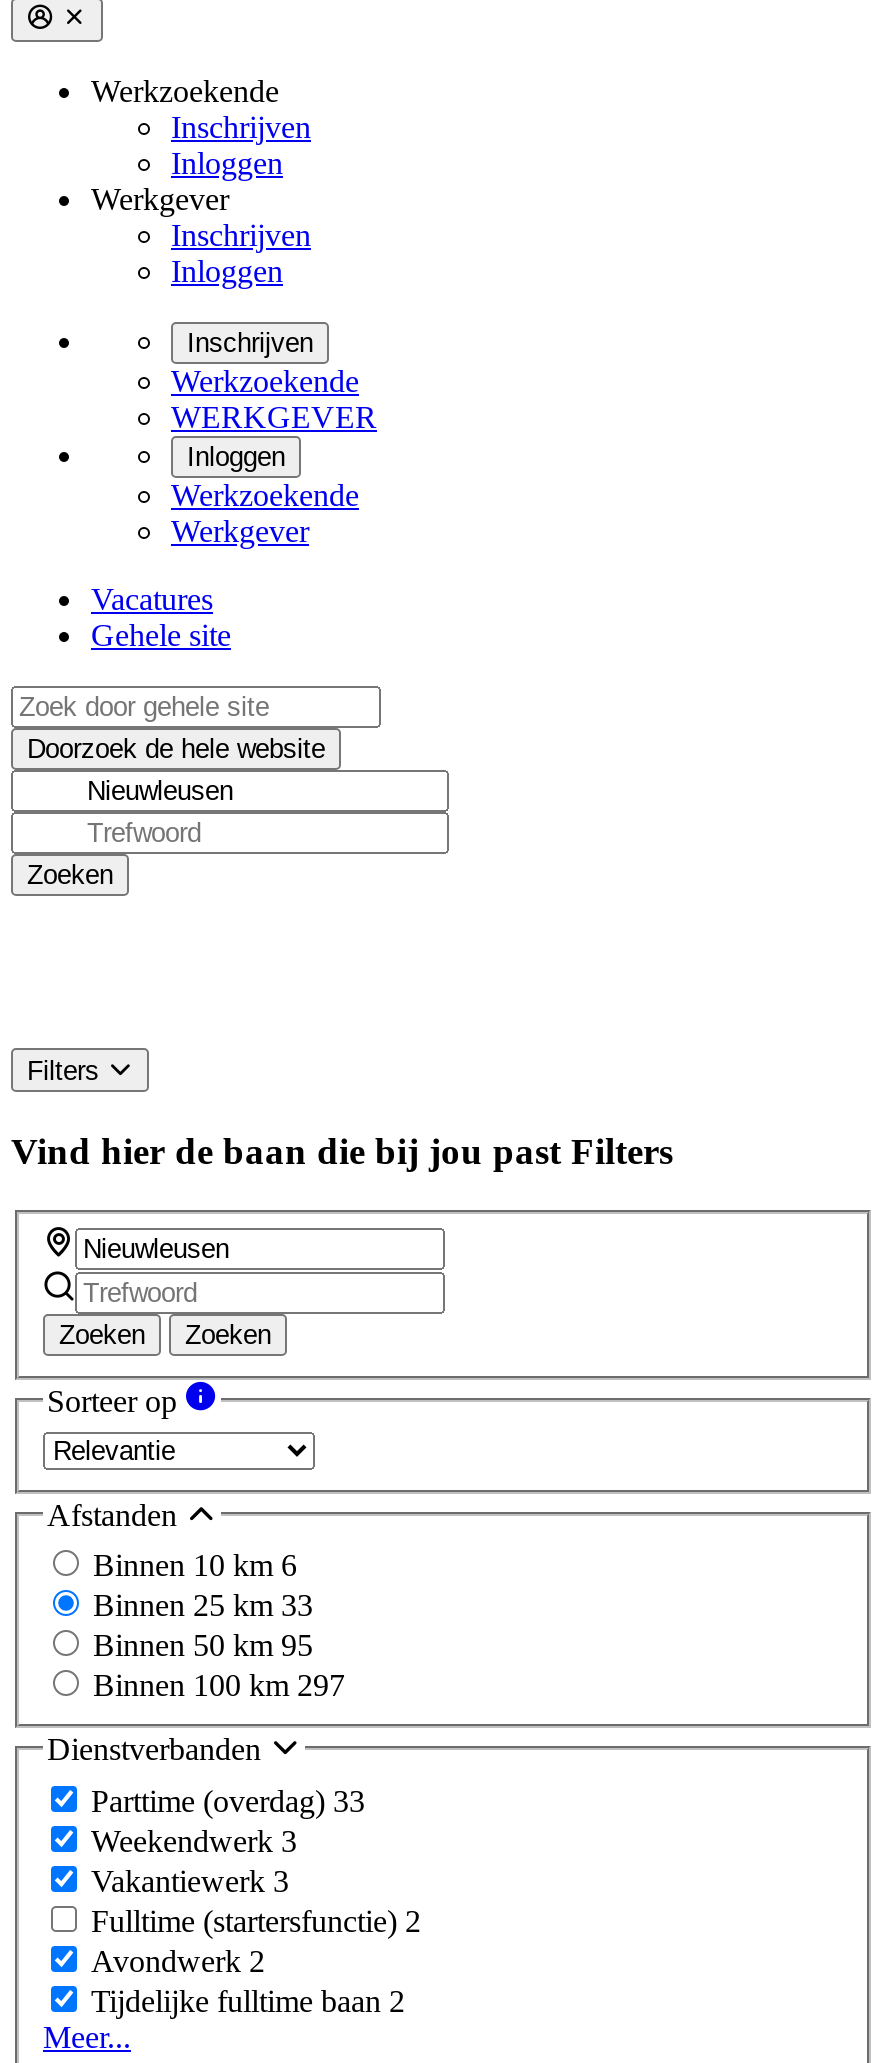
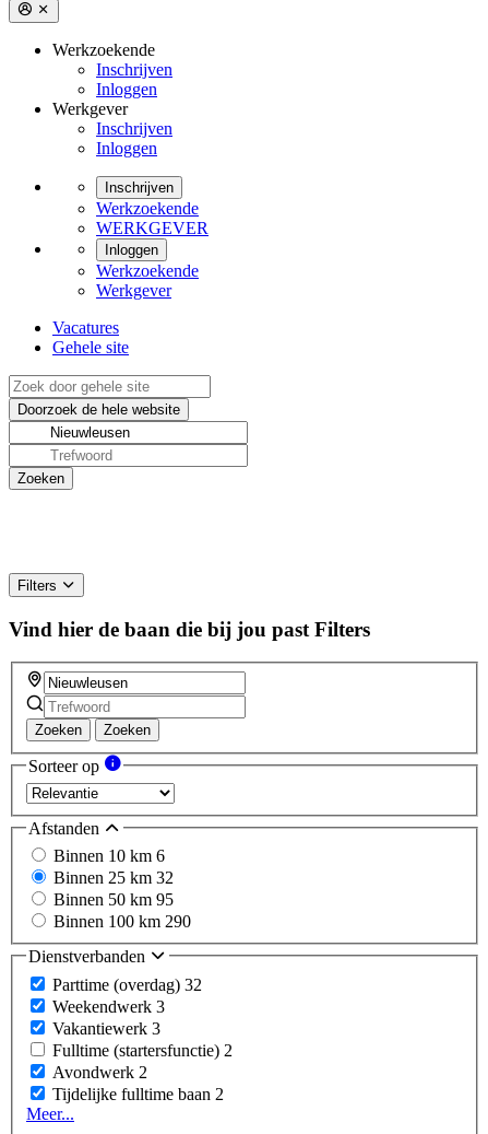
[93,1588,313,1622] Binnen 25 km 33 -> [53,868,174,887] Binnen 25 km 32
[93,1668,345,1702] Binnen 100 km 297 -> [53,912,191,931] Binnen 100 km 290
[91,1784,365,1818] Parttime (overdag) 33 -> [52,975,202,994] Parttime (overdag) 32

